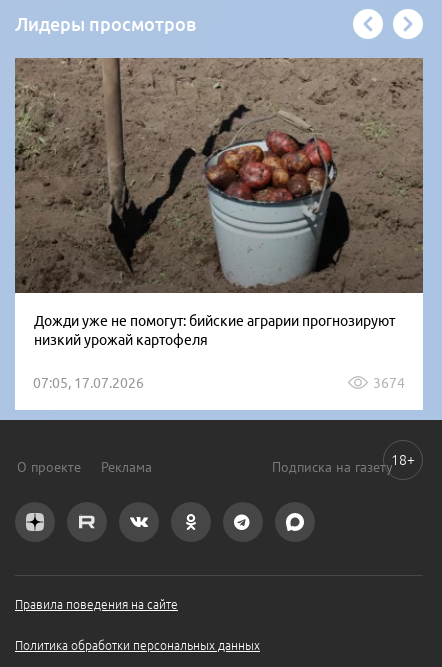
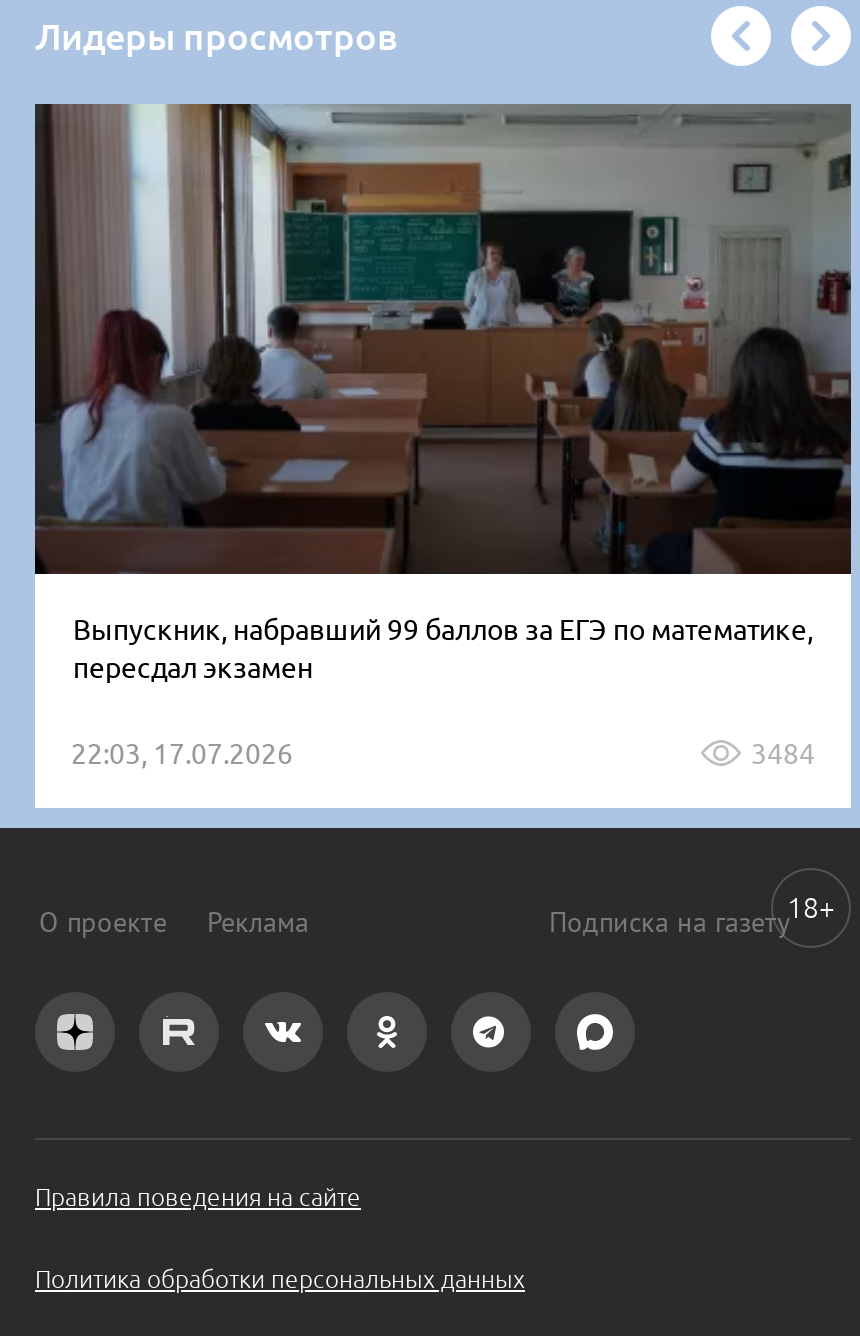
[15,57,424,348] [image] | Дожди уже не помогут: бийские аграрии прогнозируют | низкий урожай картофеля -> [35,104,851,683] [image] | Выпускник, набравший 99 баллов за ЕГЭ по математике, | пересдал экзамен
[33,375,405,391] 07:05, 17.07.2026 | 3674 -> [71,737,815,769] 22:03, 17.07.2026 | 3484

